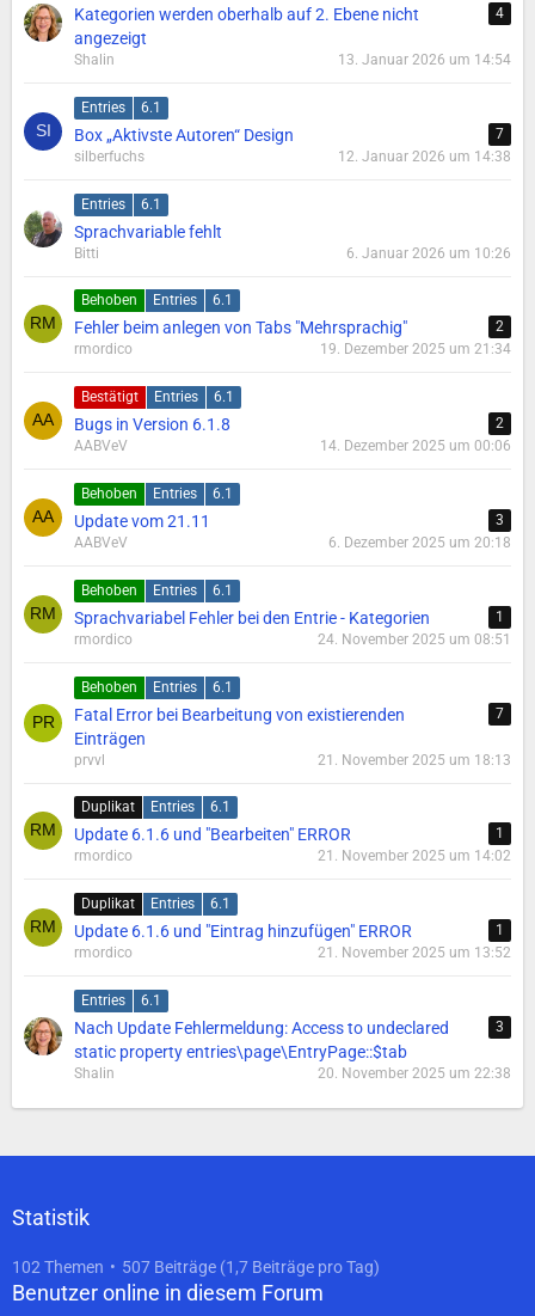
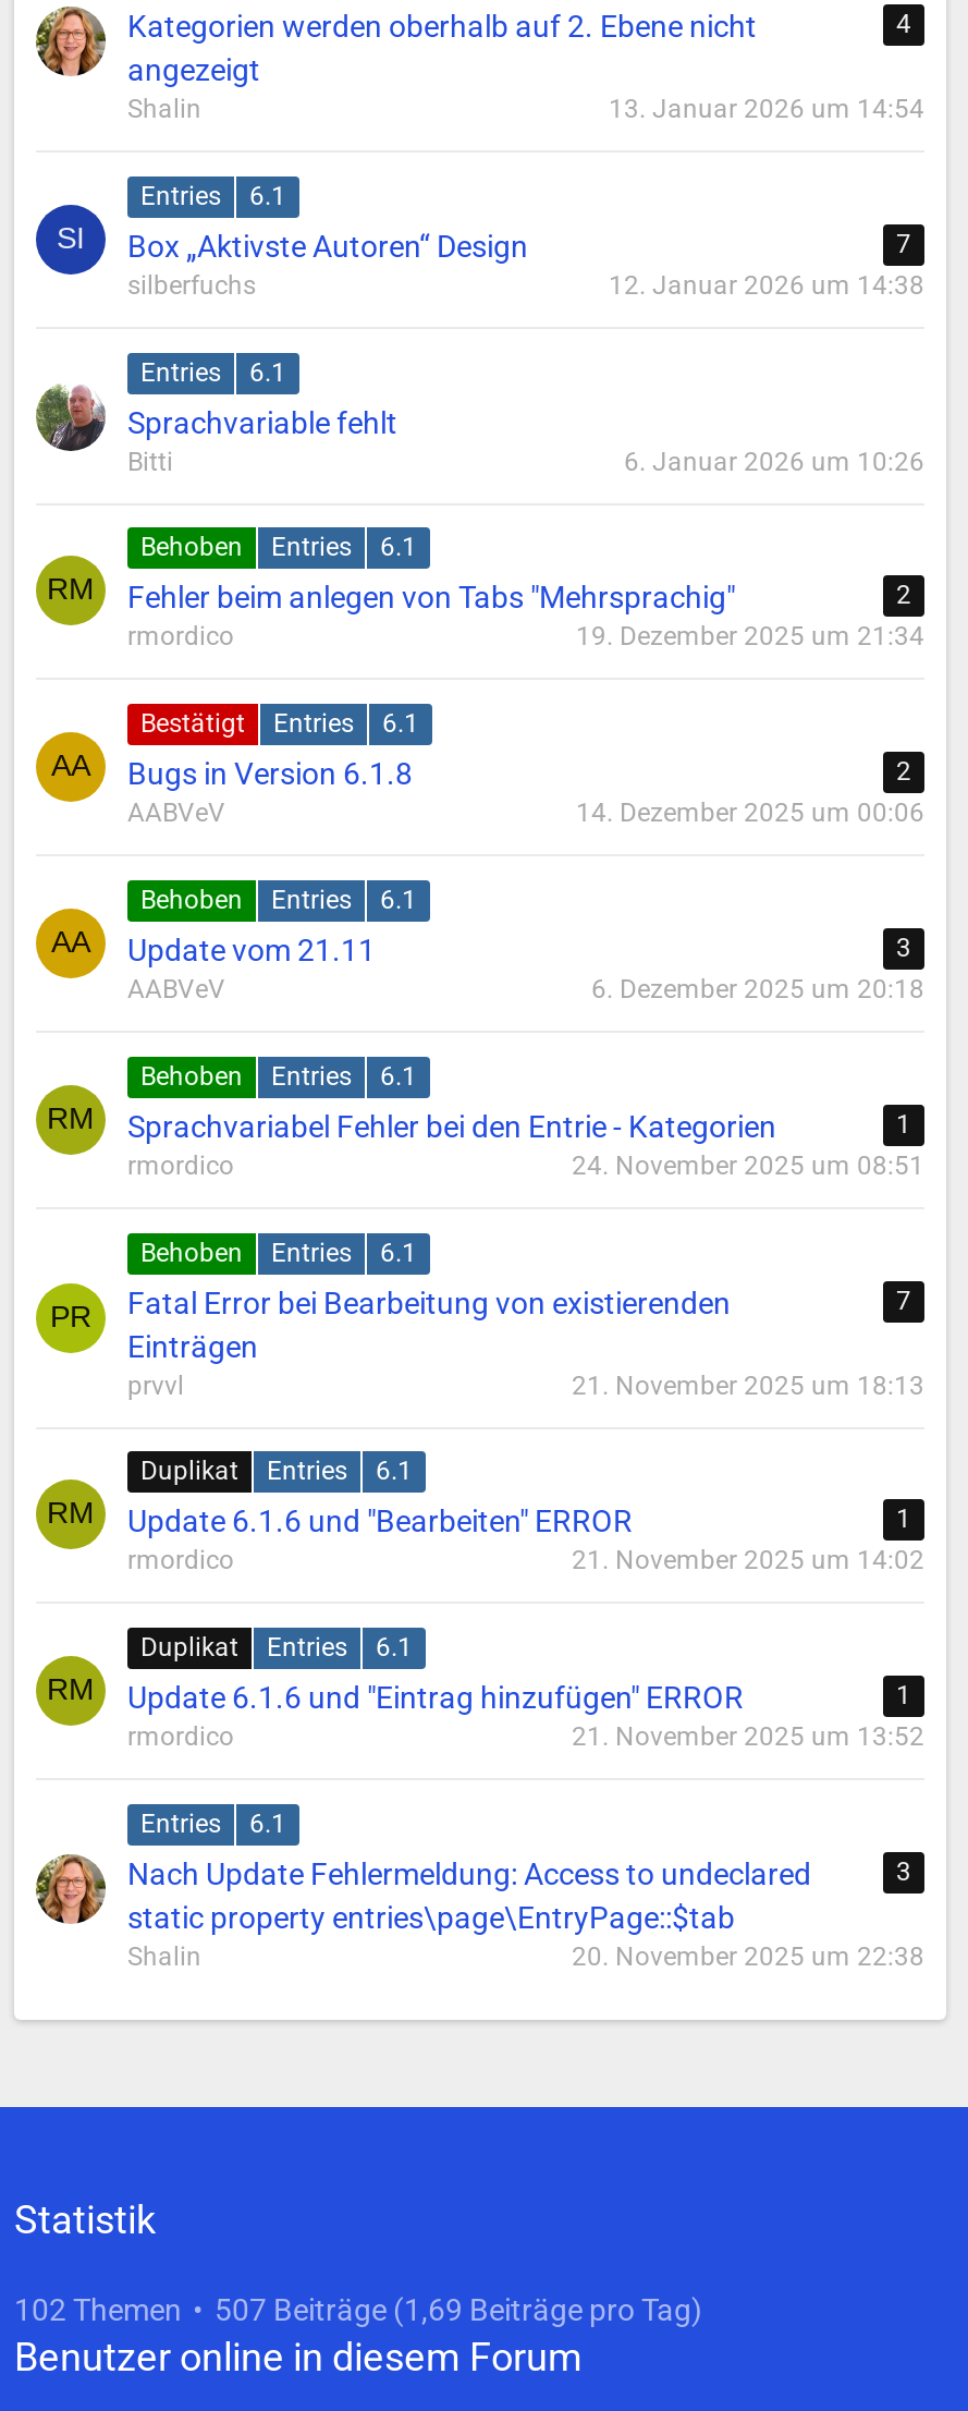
[122,1257,380,1277] 507 Beiträge (1,7 Beiträge pro Tag) -> [215,2292,702,2327] 507 Beiträge (1,69 Beiträge pro Tag)

